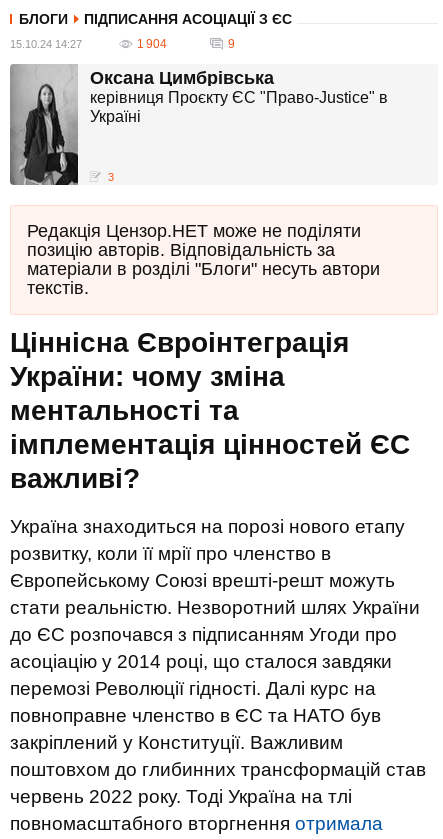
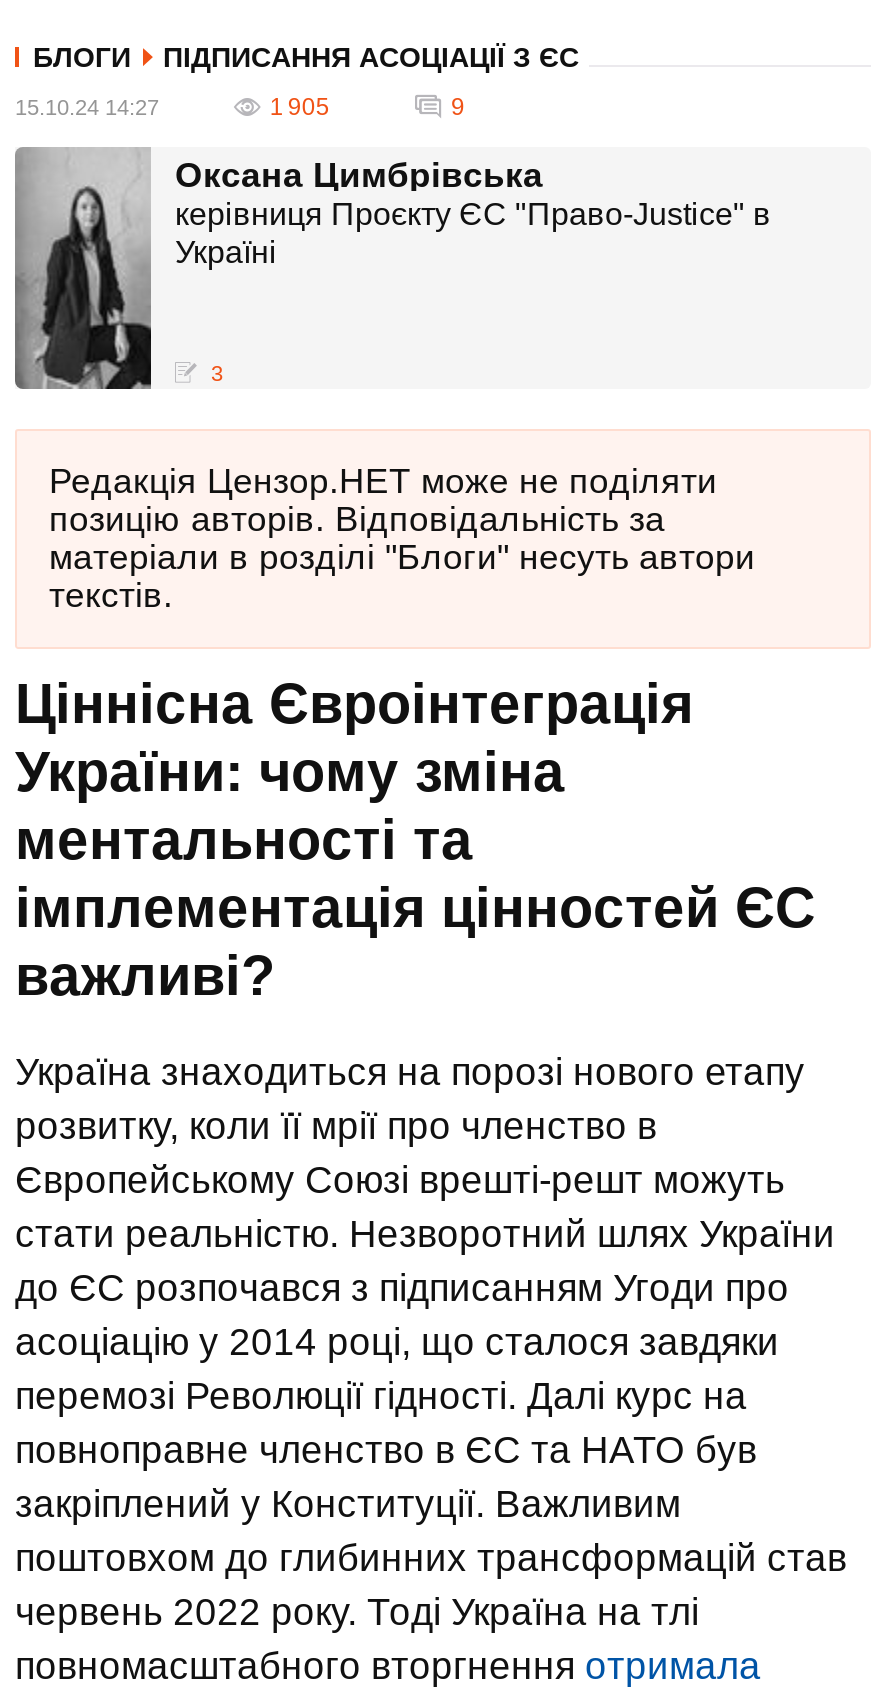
[137,37,167,51] 1 904 -> [270,93,330,121] 1 905

